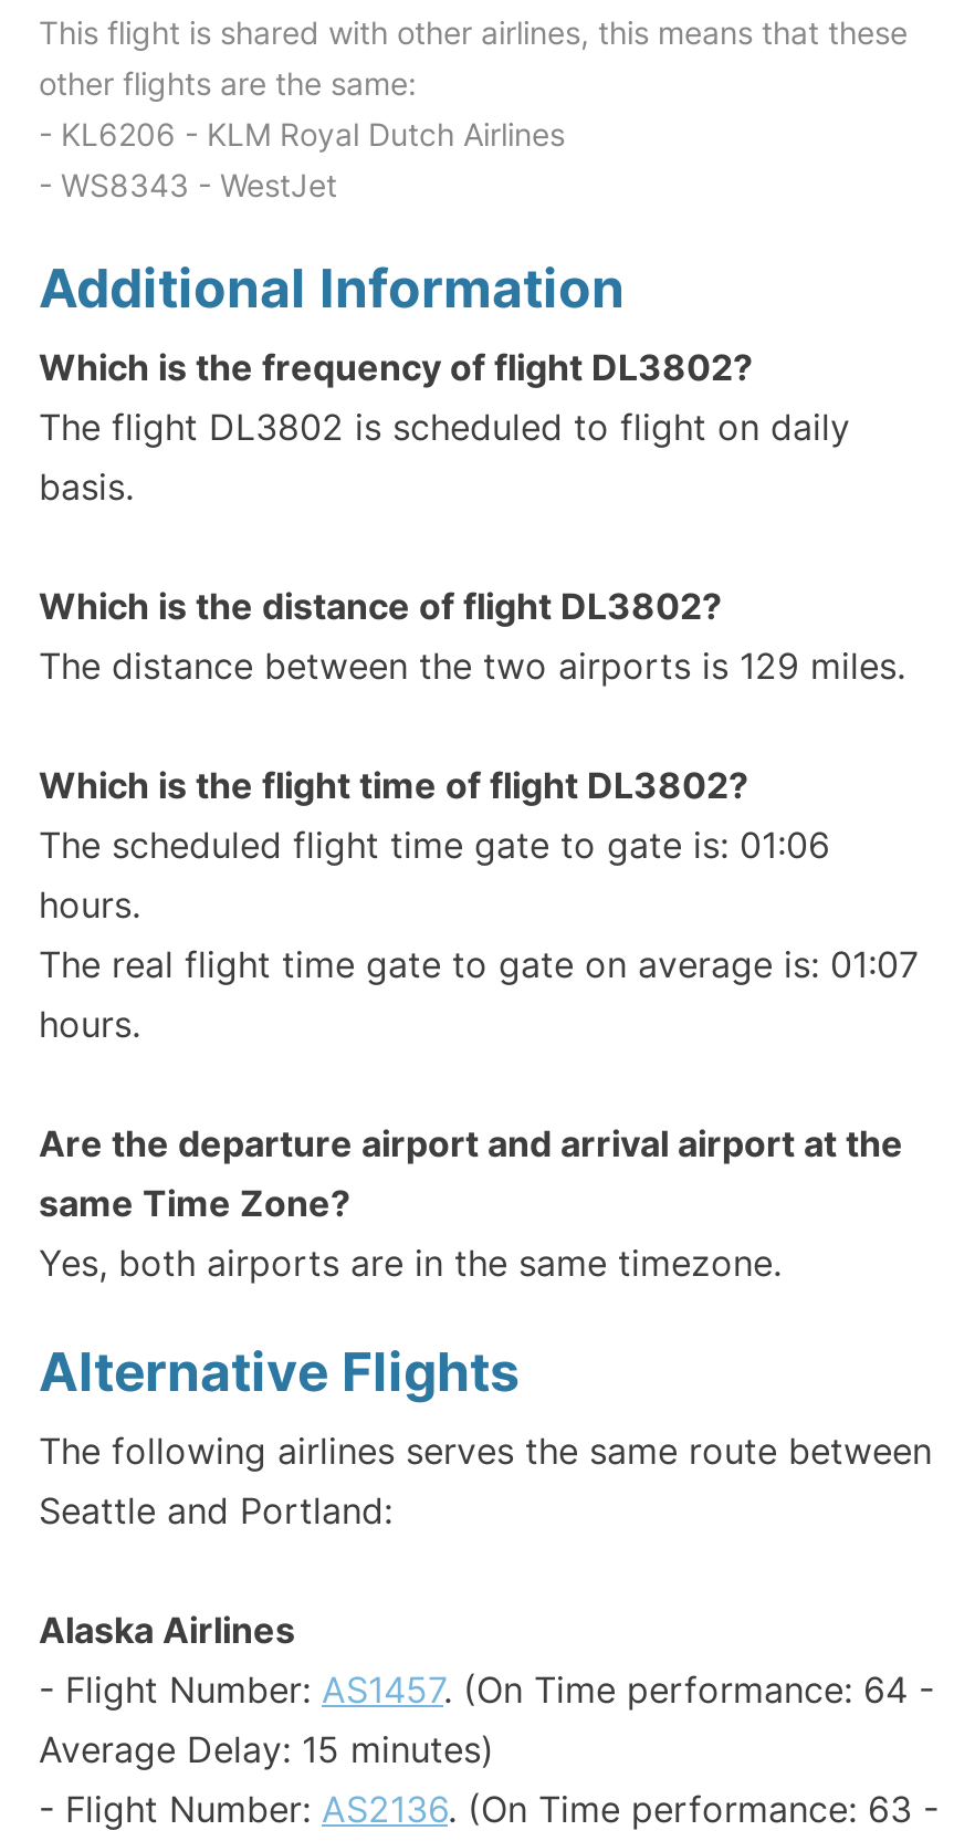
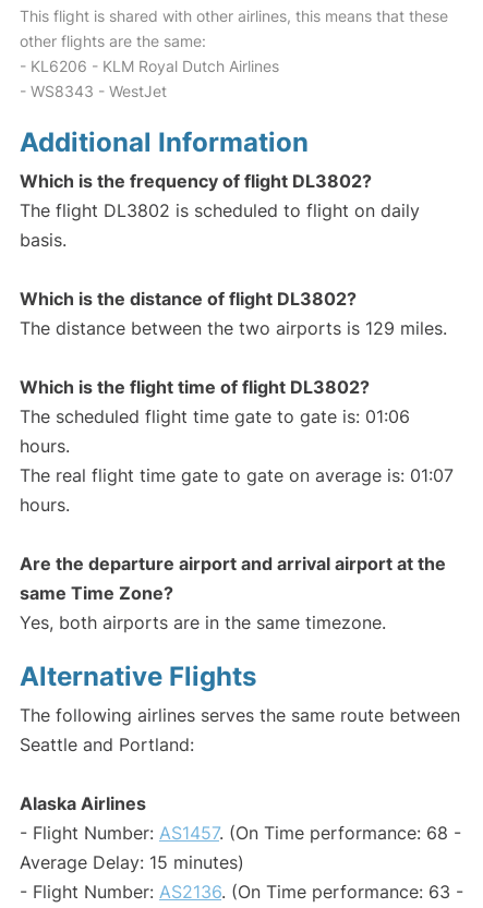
[39,1667,934,1712] - Flight Number: AS1457. (On Time performance: 64 - -> [20,822,461,844] - Flight Number: AS1457. (On Time performance: 68 -

